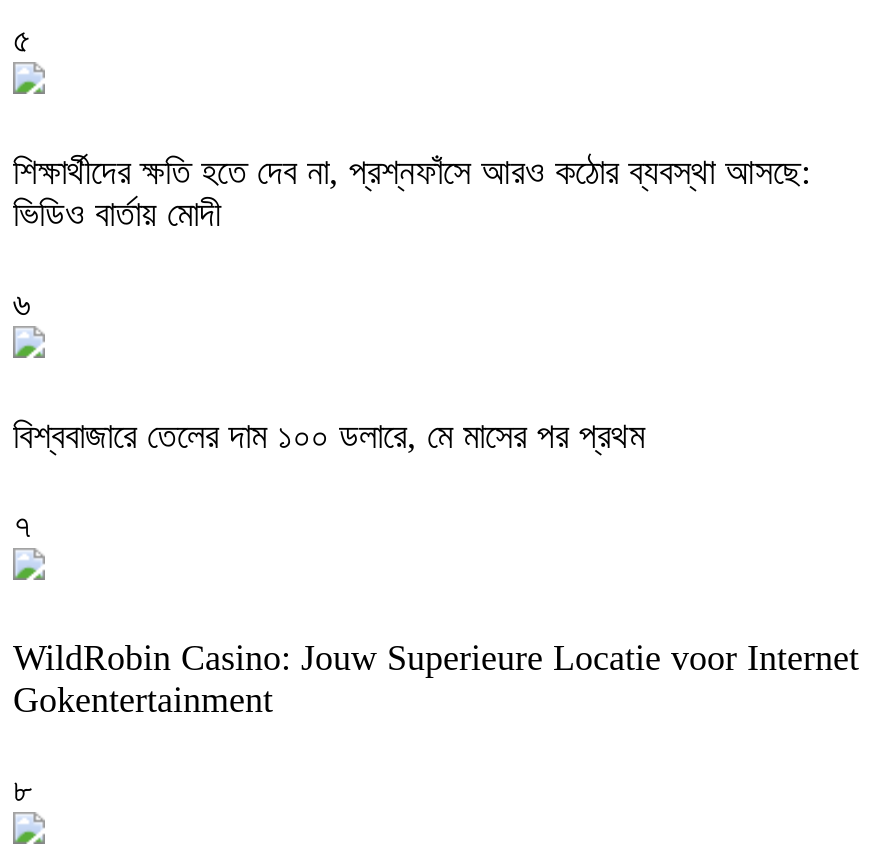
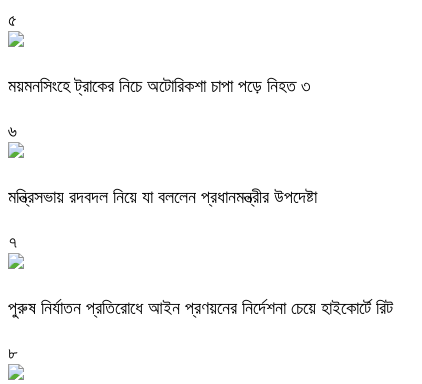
[13,152,811,234] শিক্ষার্থীদের ক্ষতি হতে দেব না, প্রশ্নফাঁসে আরও কঠোর ব্যবস্থা আসছে: | ভিডিও বার্তায় মোদী -> [8,76,311,96] ময়মনসিংহে ট্রাকের নিচে অটোরিকশা চাপা পড়ে নিহত ৩
[13,416,645,456] বিশ্ববাজারে তেলের দাম ১০০ ডলারে, মে মাসের পর প্রথম -> [8,187,317,207] মন্ত্রিসভায় রদবদল নিয়ে যা বললেন প্রধানমন্ত্রীর উপদেষ্টা
[13,638,859,720] WildRobin Casino: Jouw Superieure Locatie voor Internet | Gokentertainment -> [8,298,393,318] পুরুষ নির্যাতন প্রতিরোধে আইন প্রণয়নের নির্দেশনা চেয়ে হাইকোর্টে রিট

